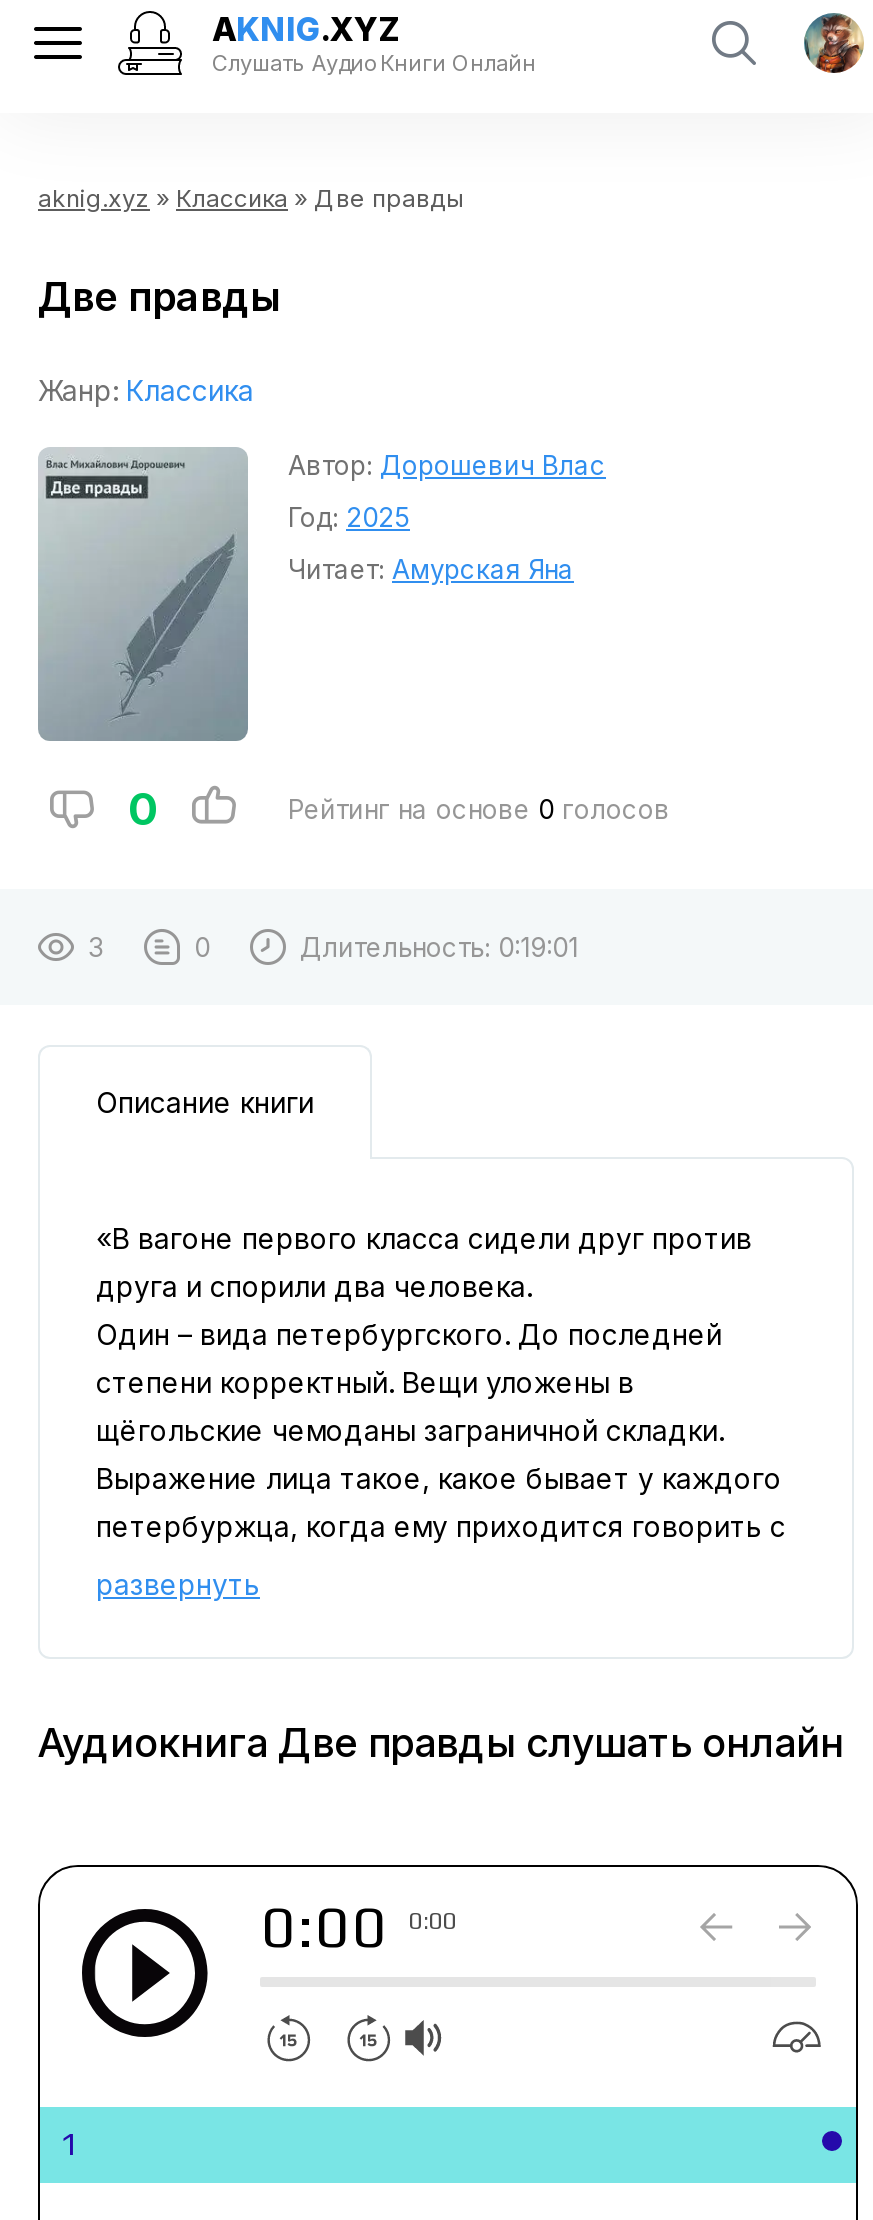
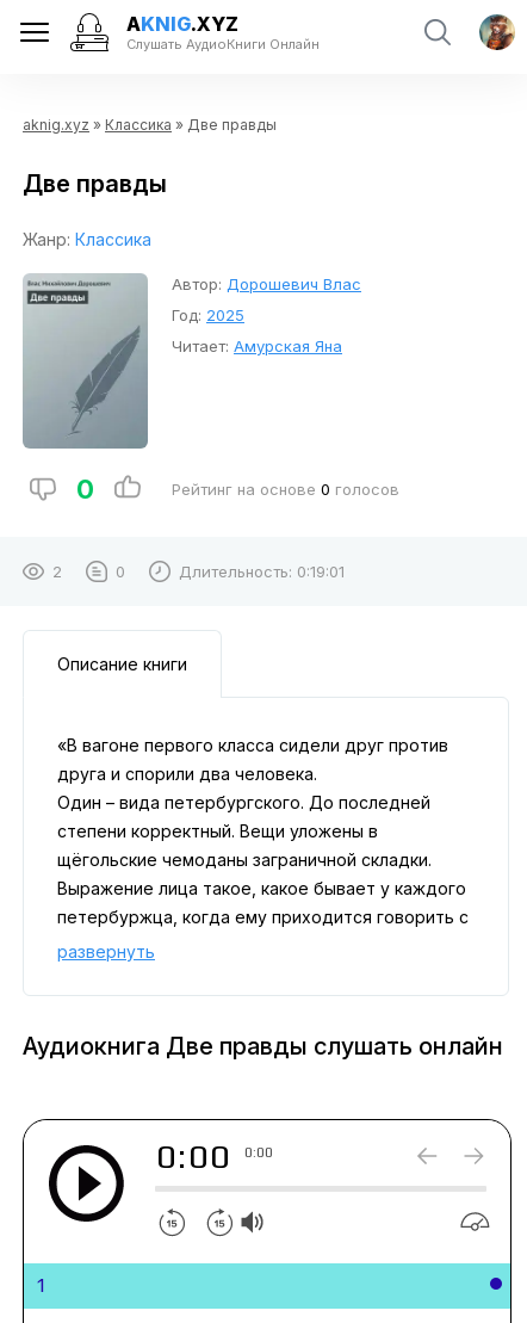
[88,932,104,964] 3 -> [52,562,62,581] 2

